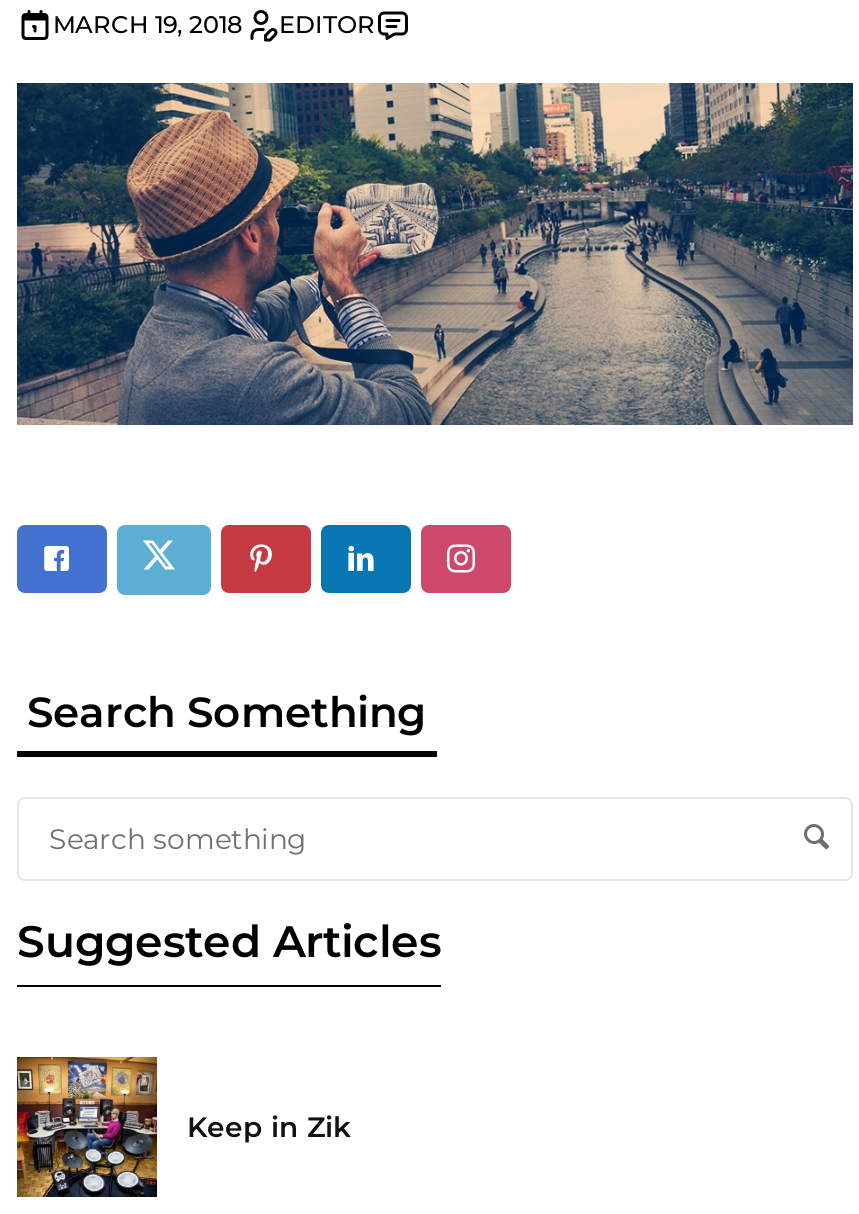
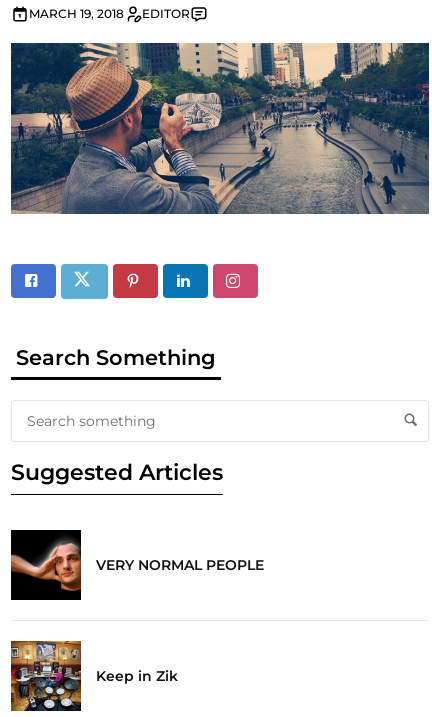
none -> [10,529,264,601] [image] | VERY NORMAL PEOPLE

